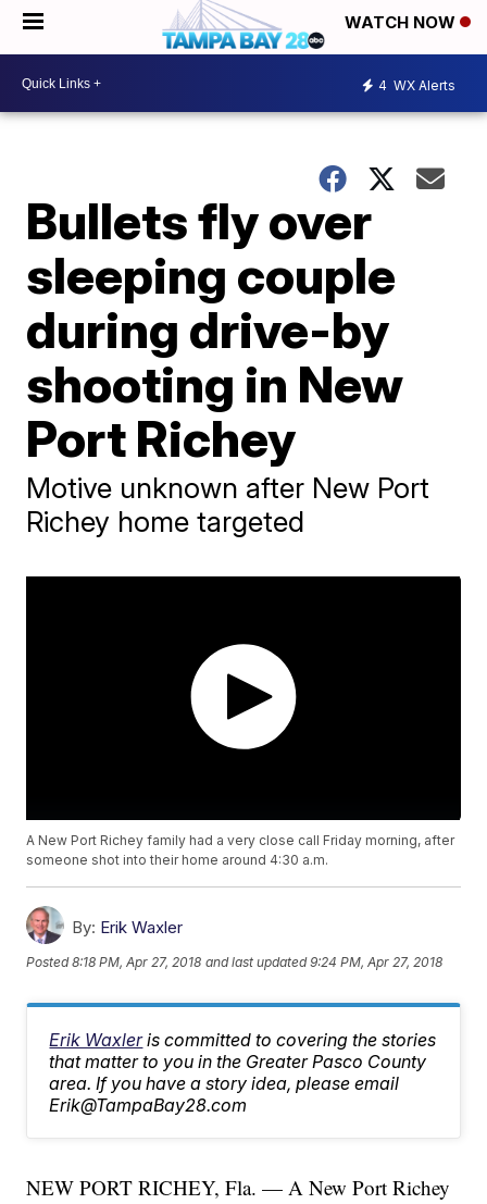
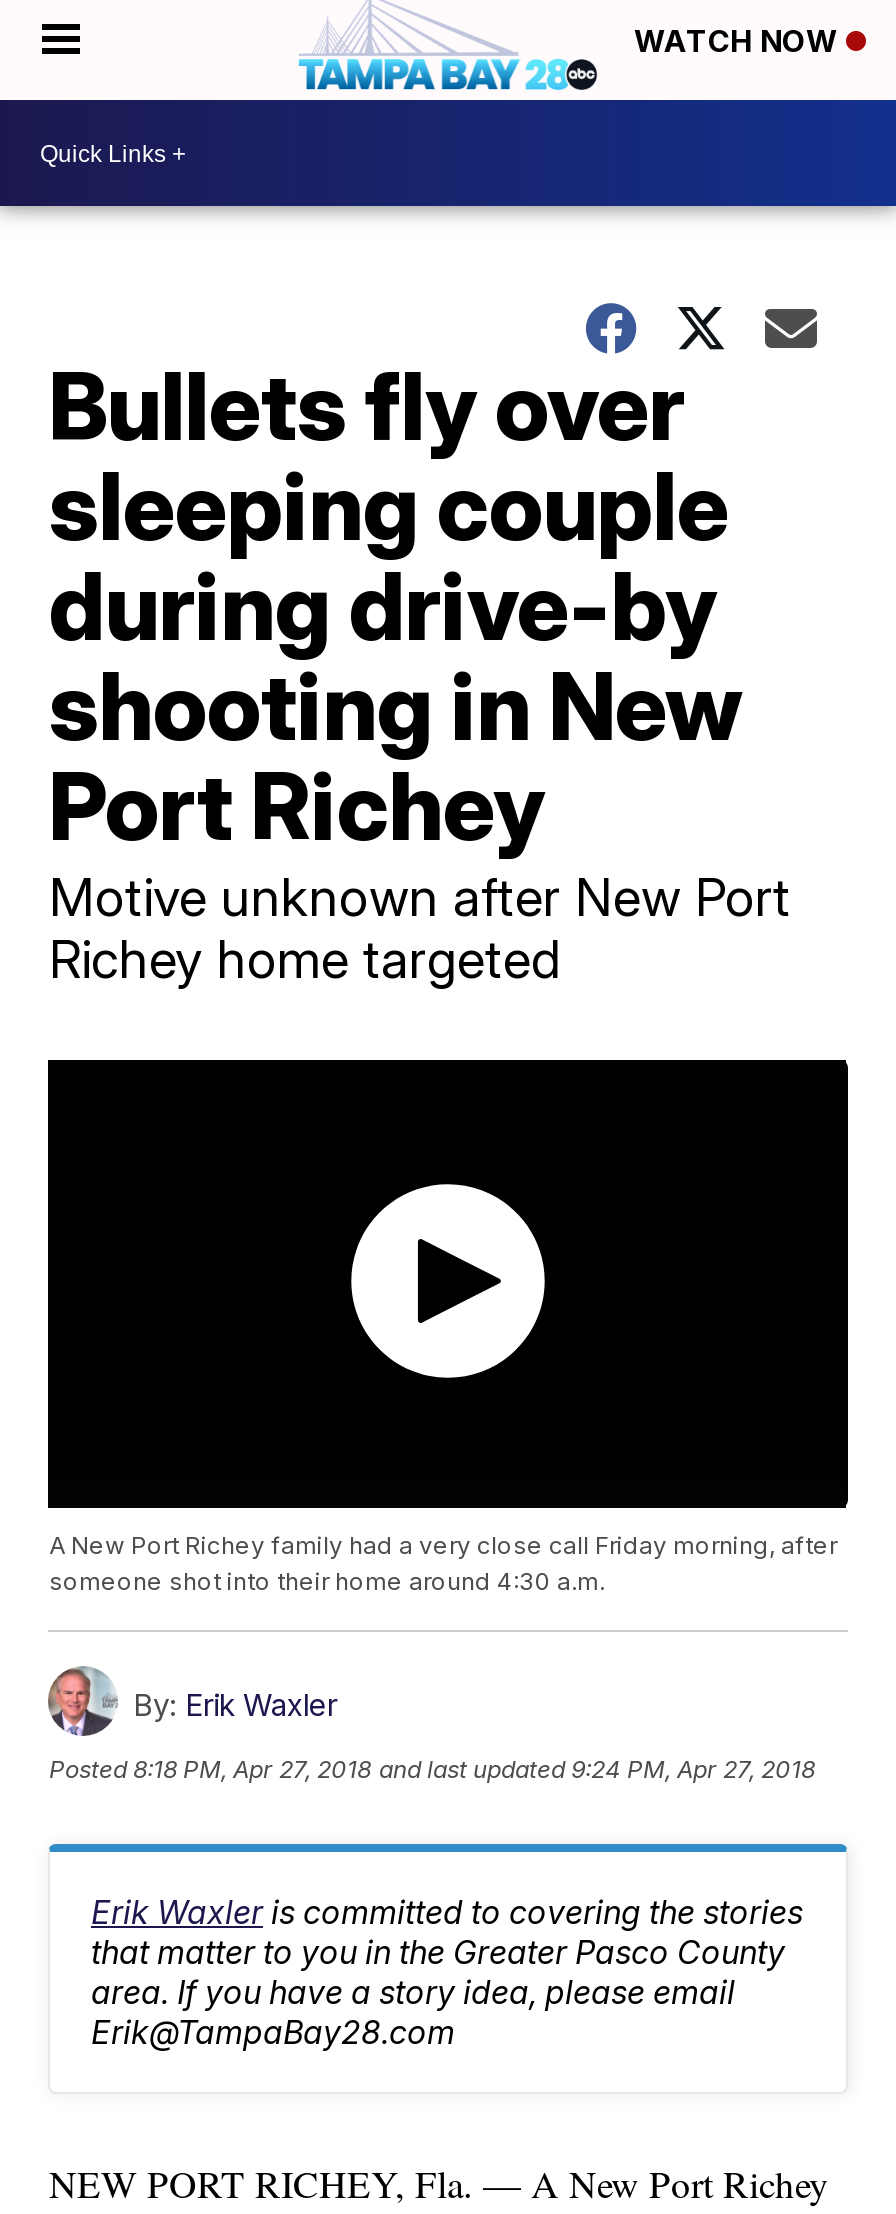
[378,77,455,93] 4 WX Alerts -> none

